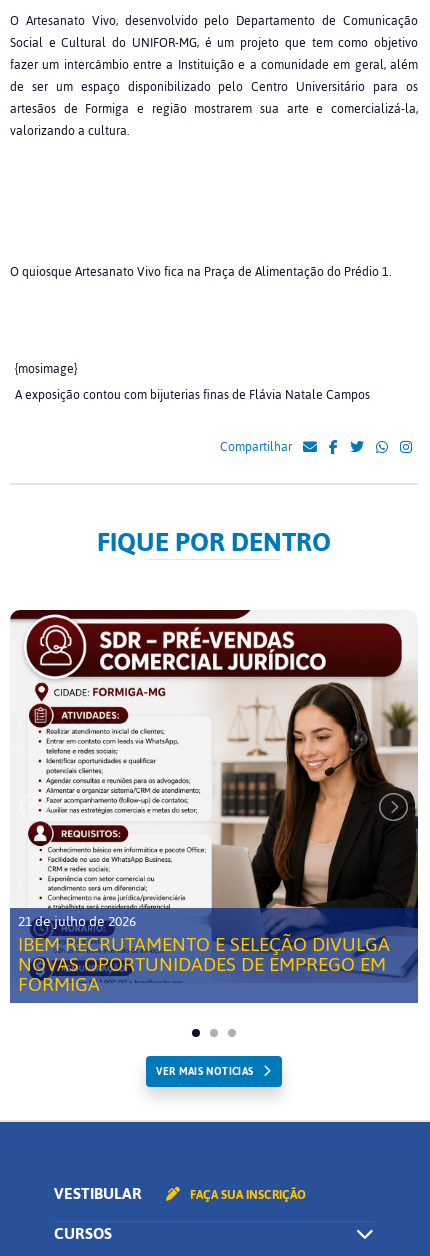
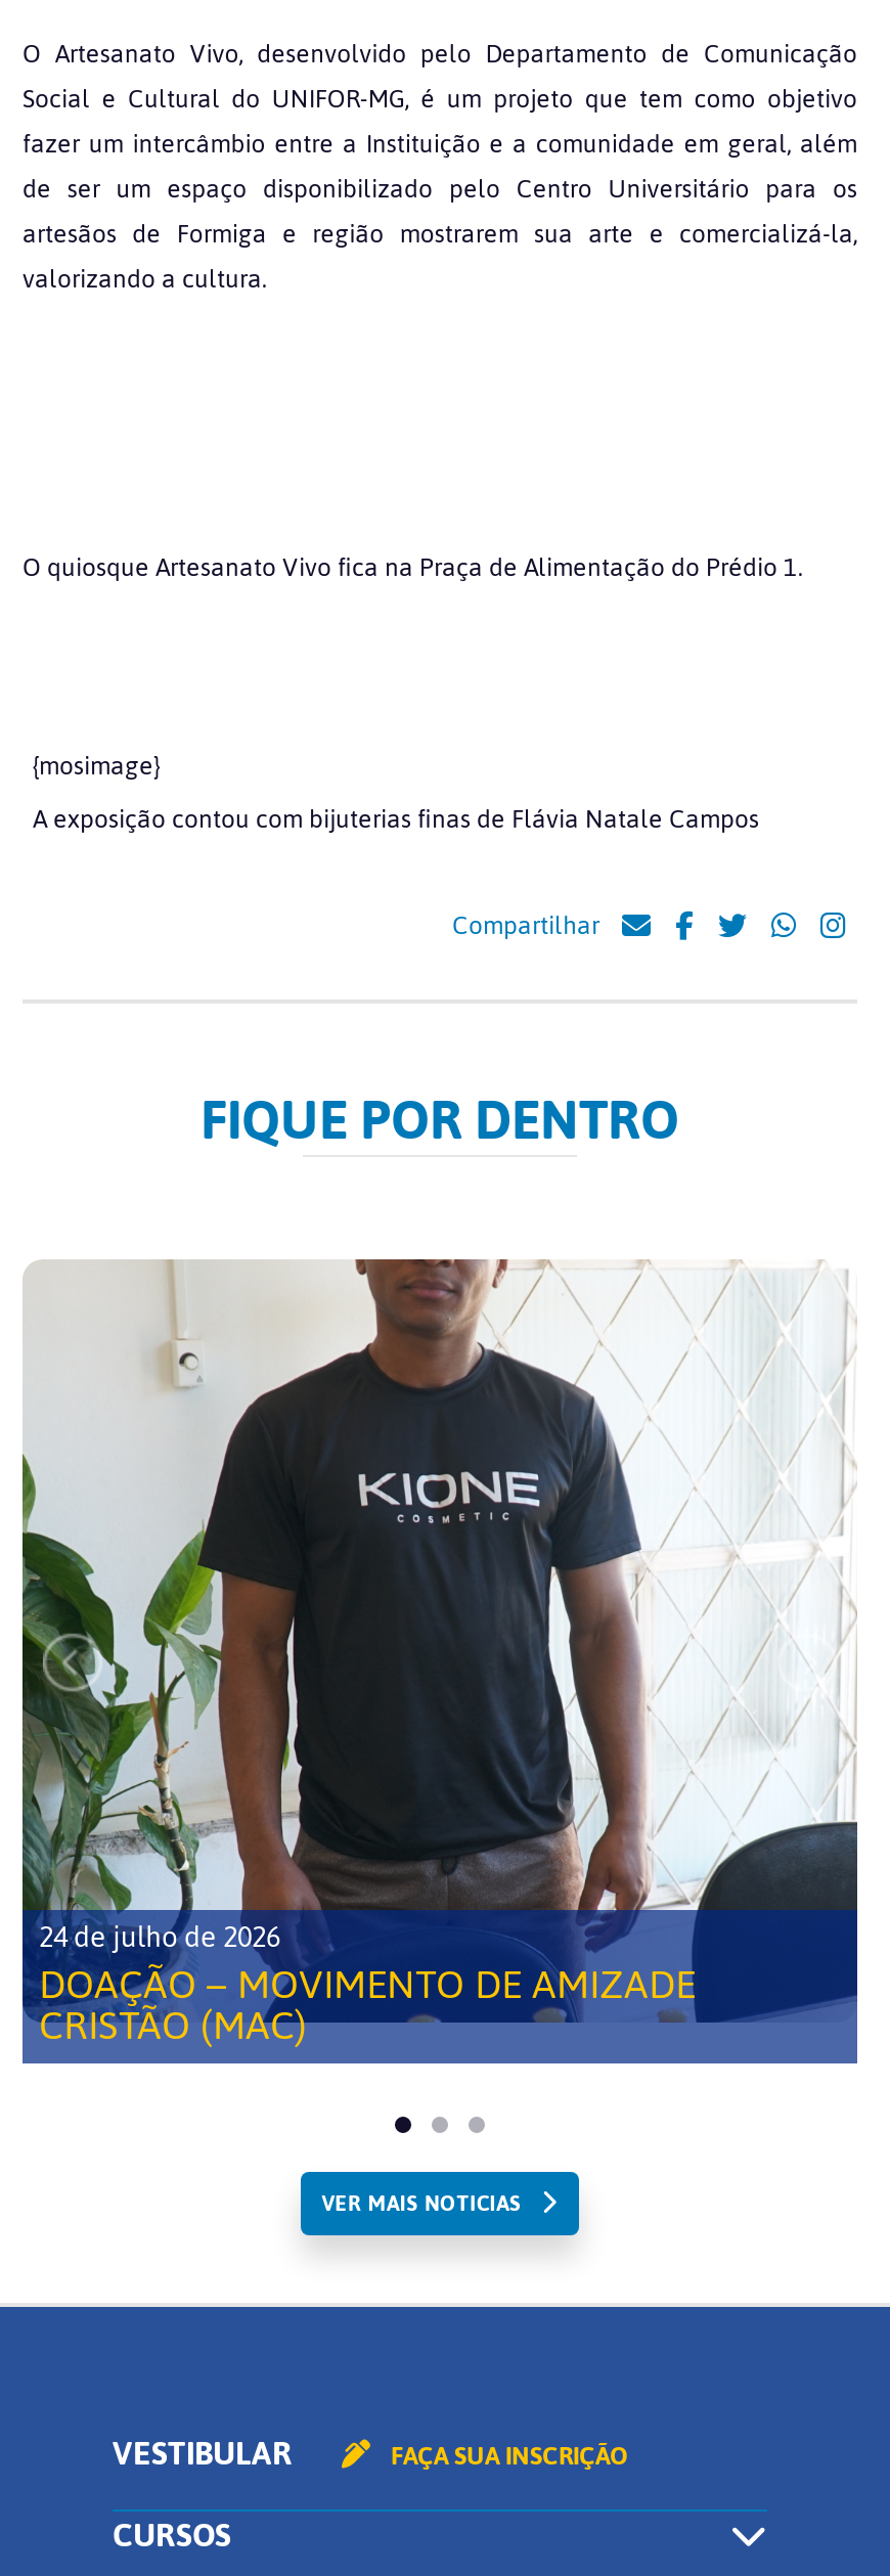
[10,609,419,1003] [image] | 21 de julho de 2026 | IBEM RECRUTAMENTO E SELEÇÃO DIVULGA | NOVAS OPORTUNIDADES DE EMPREGO EM | FORMIGA -> [20,1257,857,2063] [image] | 24 de julho de 2026 | DOAÇÃO – MOVIMENTO DE AMIZADE | CRISTÃO (MAC)

